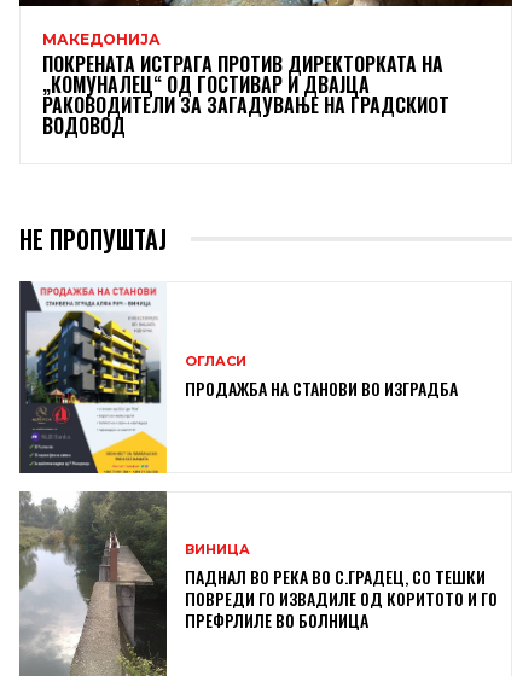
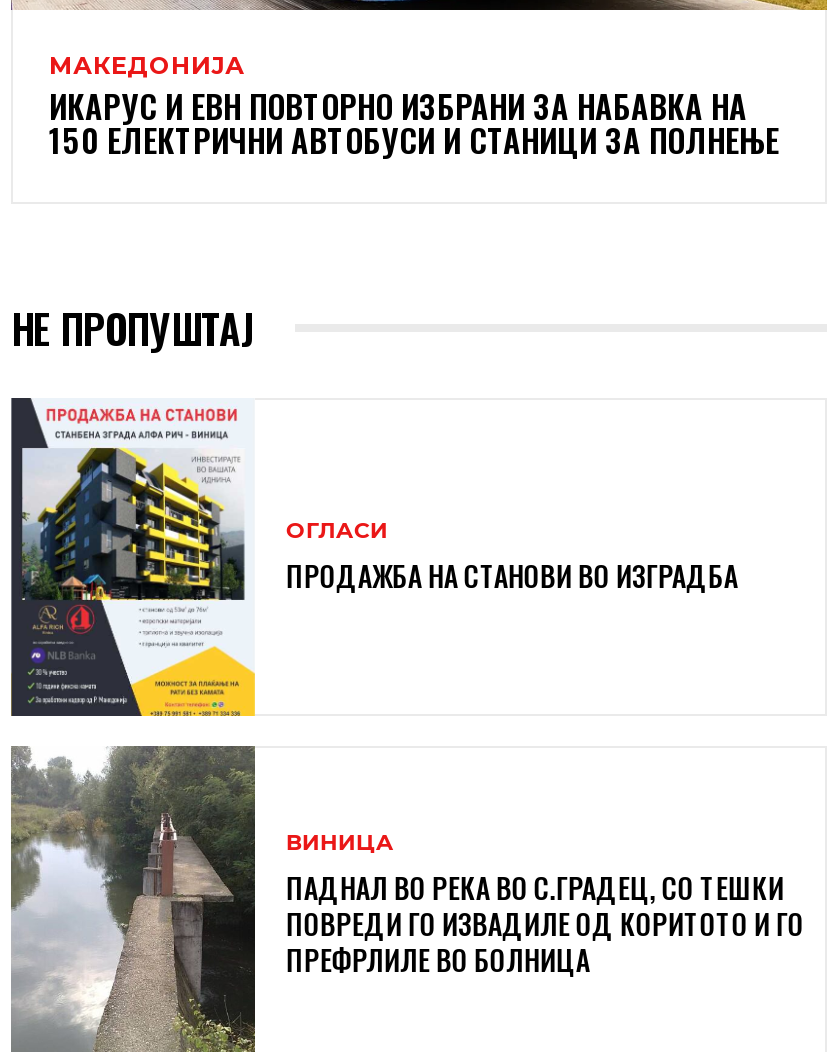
[42,49,449,140] ПОКРЕНАТА ИСТРАГА ПРОТИВ ДИРЕКТОРКАТА НА | „КОМУНАЛЕЦ“ ОД ГОСТИВАР И ДВАЈЦА | РАКОВОДИТЕЛИ ЗА ЗАГАДУВАЊЕ НА ГРАДСКИОТ | ВОДОВОД -> [49,82,779,164] ИКАРУС И ЕВН ПОВТОРНО ИЗБРАНИ ЗА НАБАВКА НА | 150 ЕЛЕКТРИЧНИ АВТОБУСИ И СТАНИЦИ ЗА ПОЛНЕЊЕ

